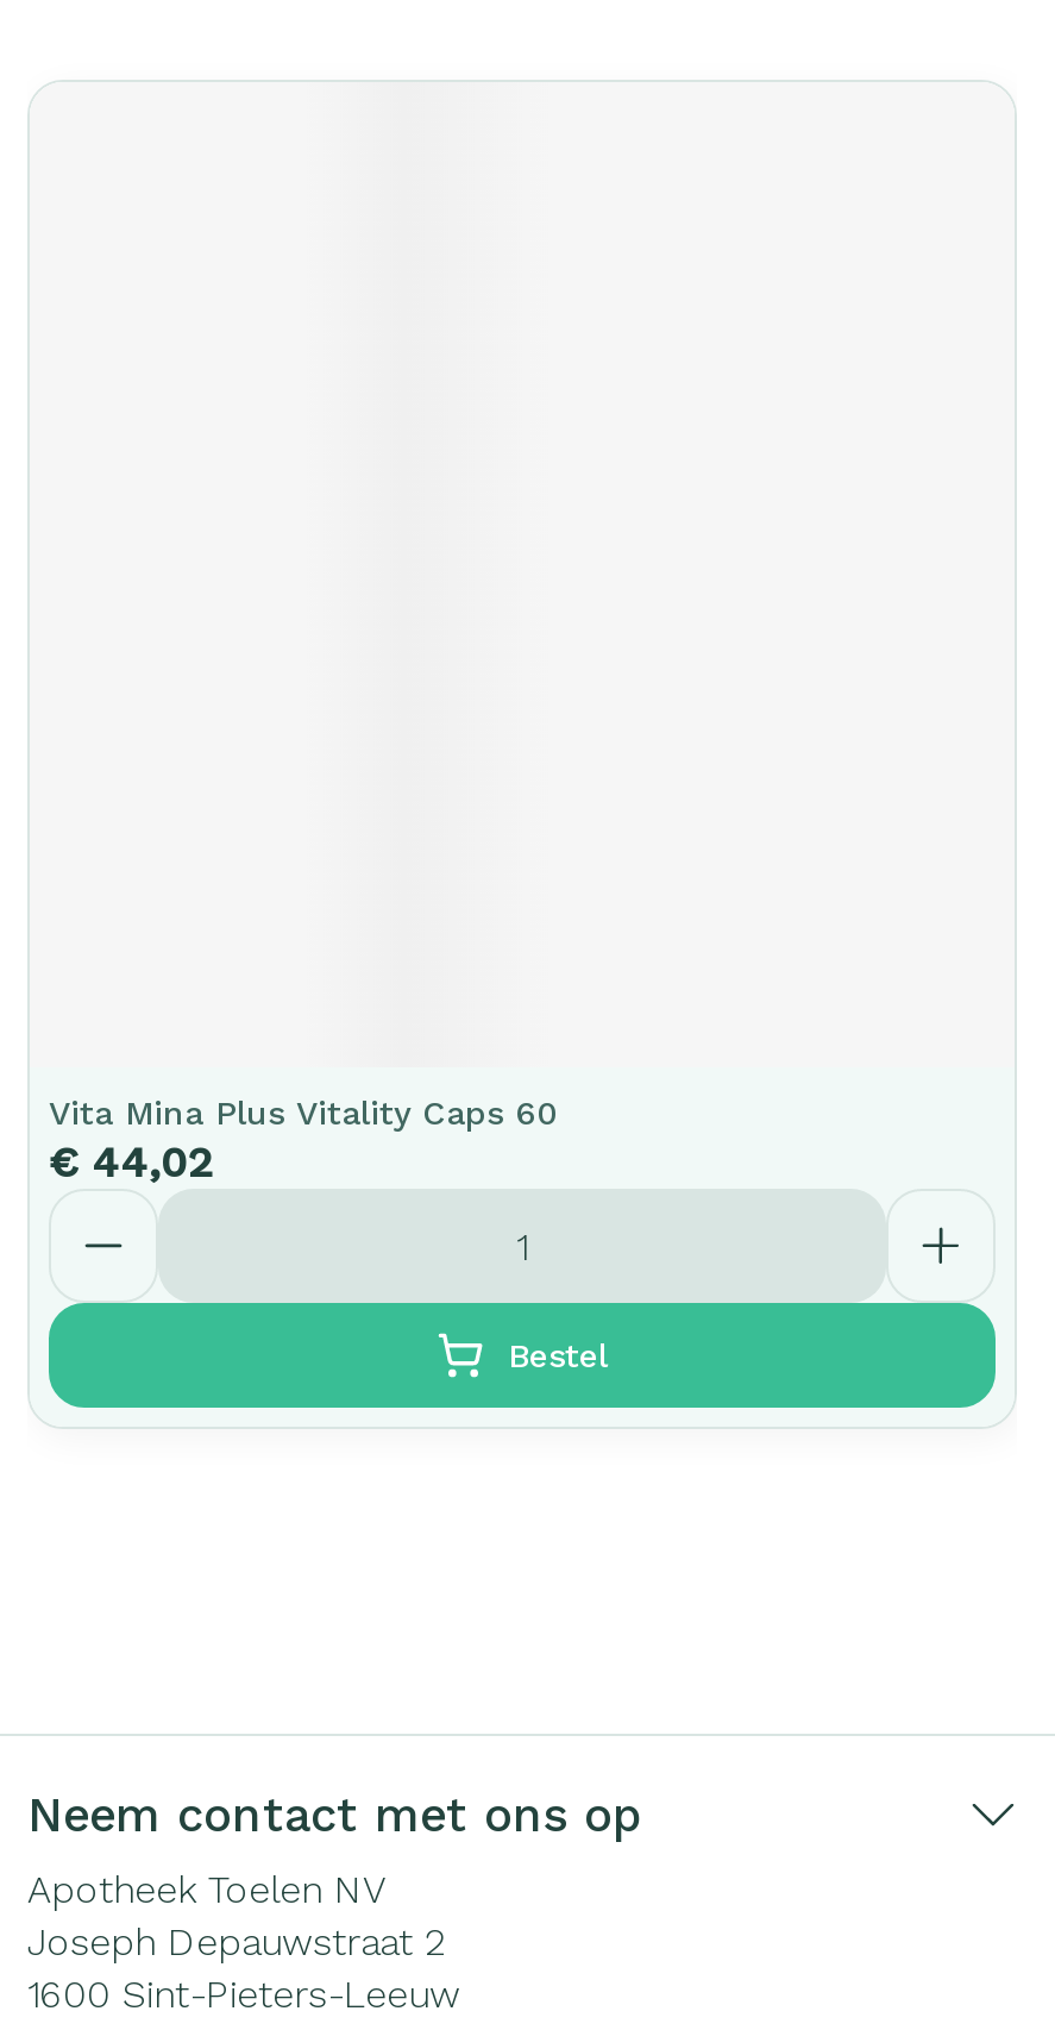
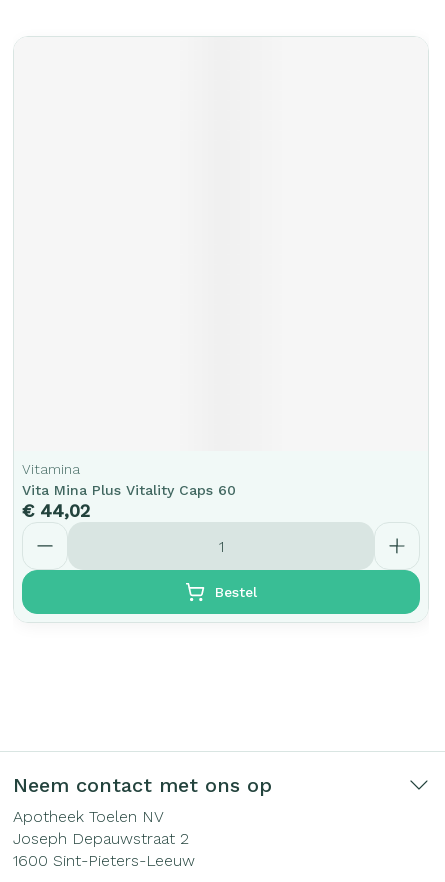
none -> [22,461,80,477] Vitamina

